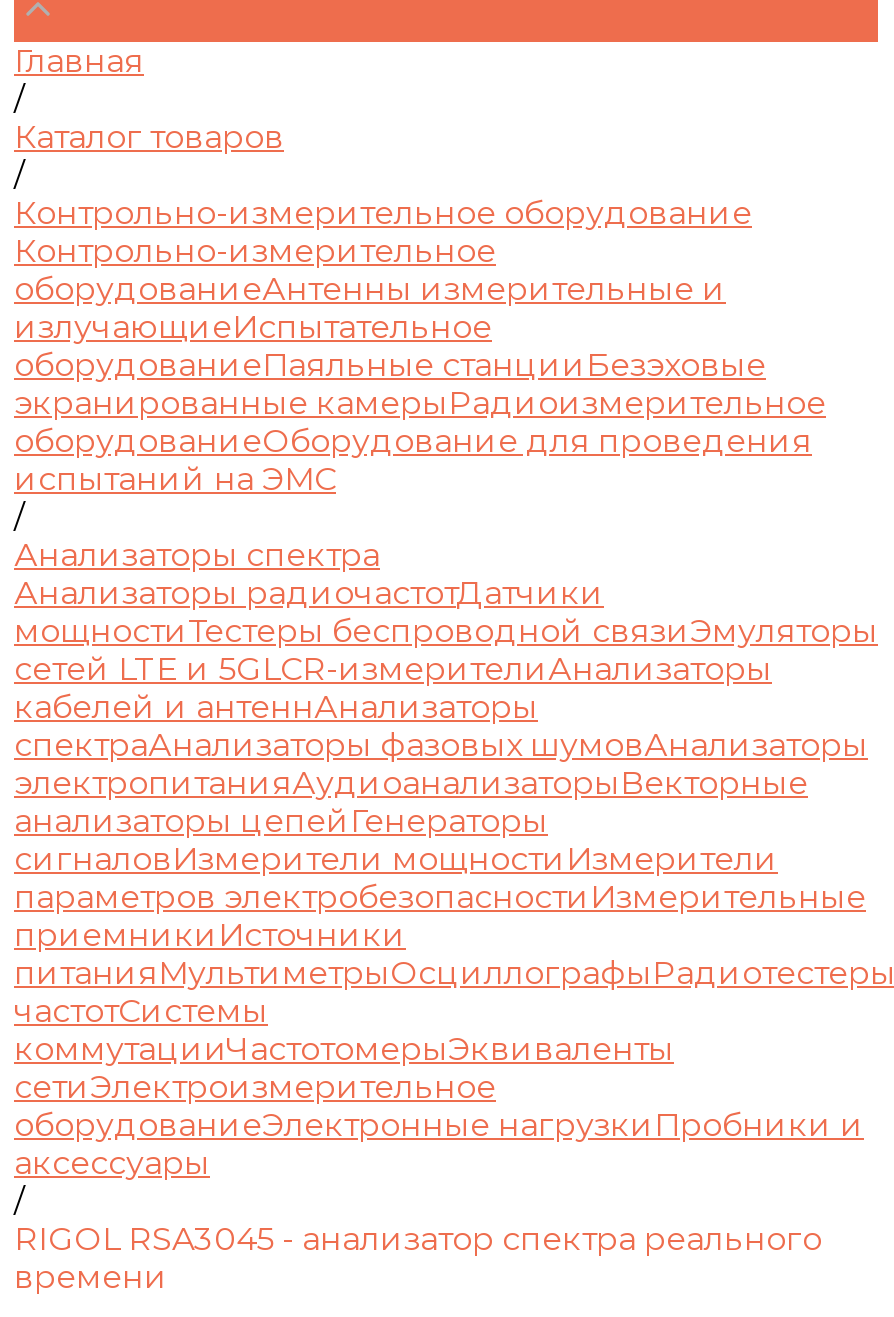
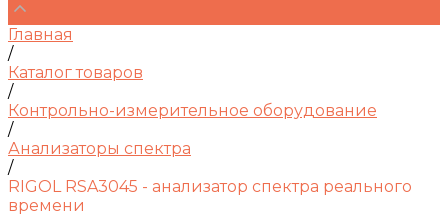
[14,232,826,498] Контрольно-измерительное | оборудованиеАнтенны измерительные и | излучающиеИспытательное | оборудованиеПаяльные станции Безэховые | экранированные камеры Радиоизмерительное | оборудованиеОборудование для проведения | испытаний на ЭМС -> none
[14,574,894,1182] Анализаторы радиочастотДатчики | мощности Тестеры беспроводной связи Эмуляторы | сетей LTE и 5G LCR-измерители Анализаторы | кабелей и антеннАнализаторы | спектраАнализаторы фазовых шумовАнализаторы | электропитанияАудиоанализаторы Векторные | анализаторы цепей Генераторы | сигналов Измерители мощности Измерители | параметров электробезопасности Измерительные | приемники Источники | питания МультиметрыОсциллографы Радиотестеры | частотСистемы | коммутацииЧастотомерыЭквиваленты | сети Электроизмерительное | оборудованиеЭлектронные нагрузки Пробники и | аксессуары -> none

